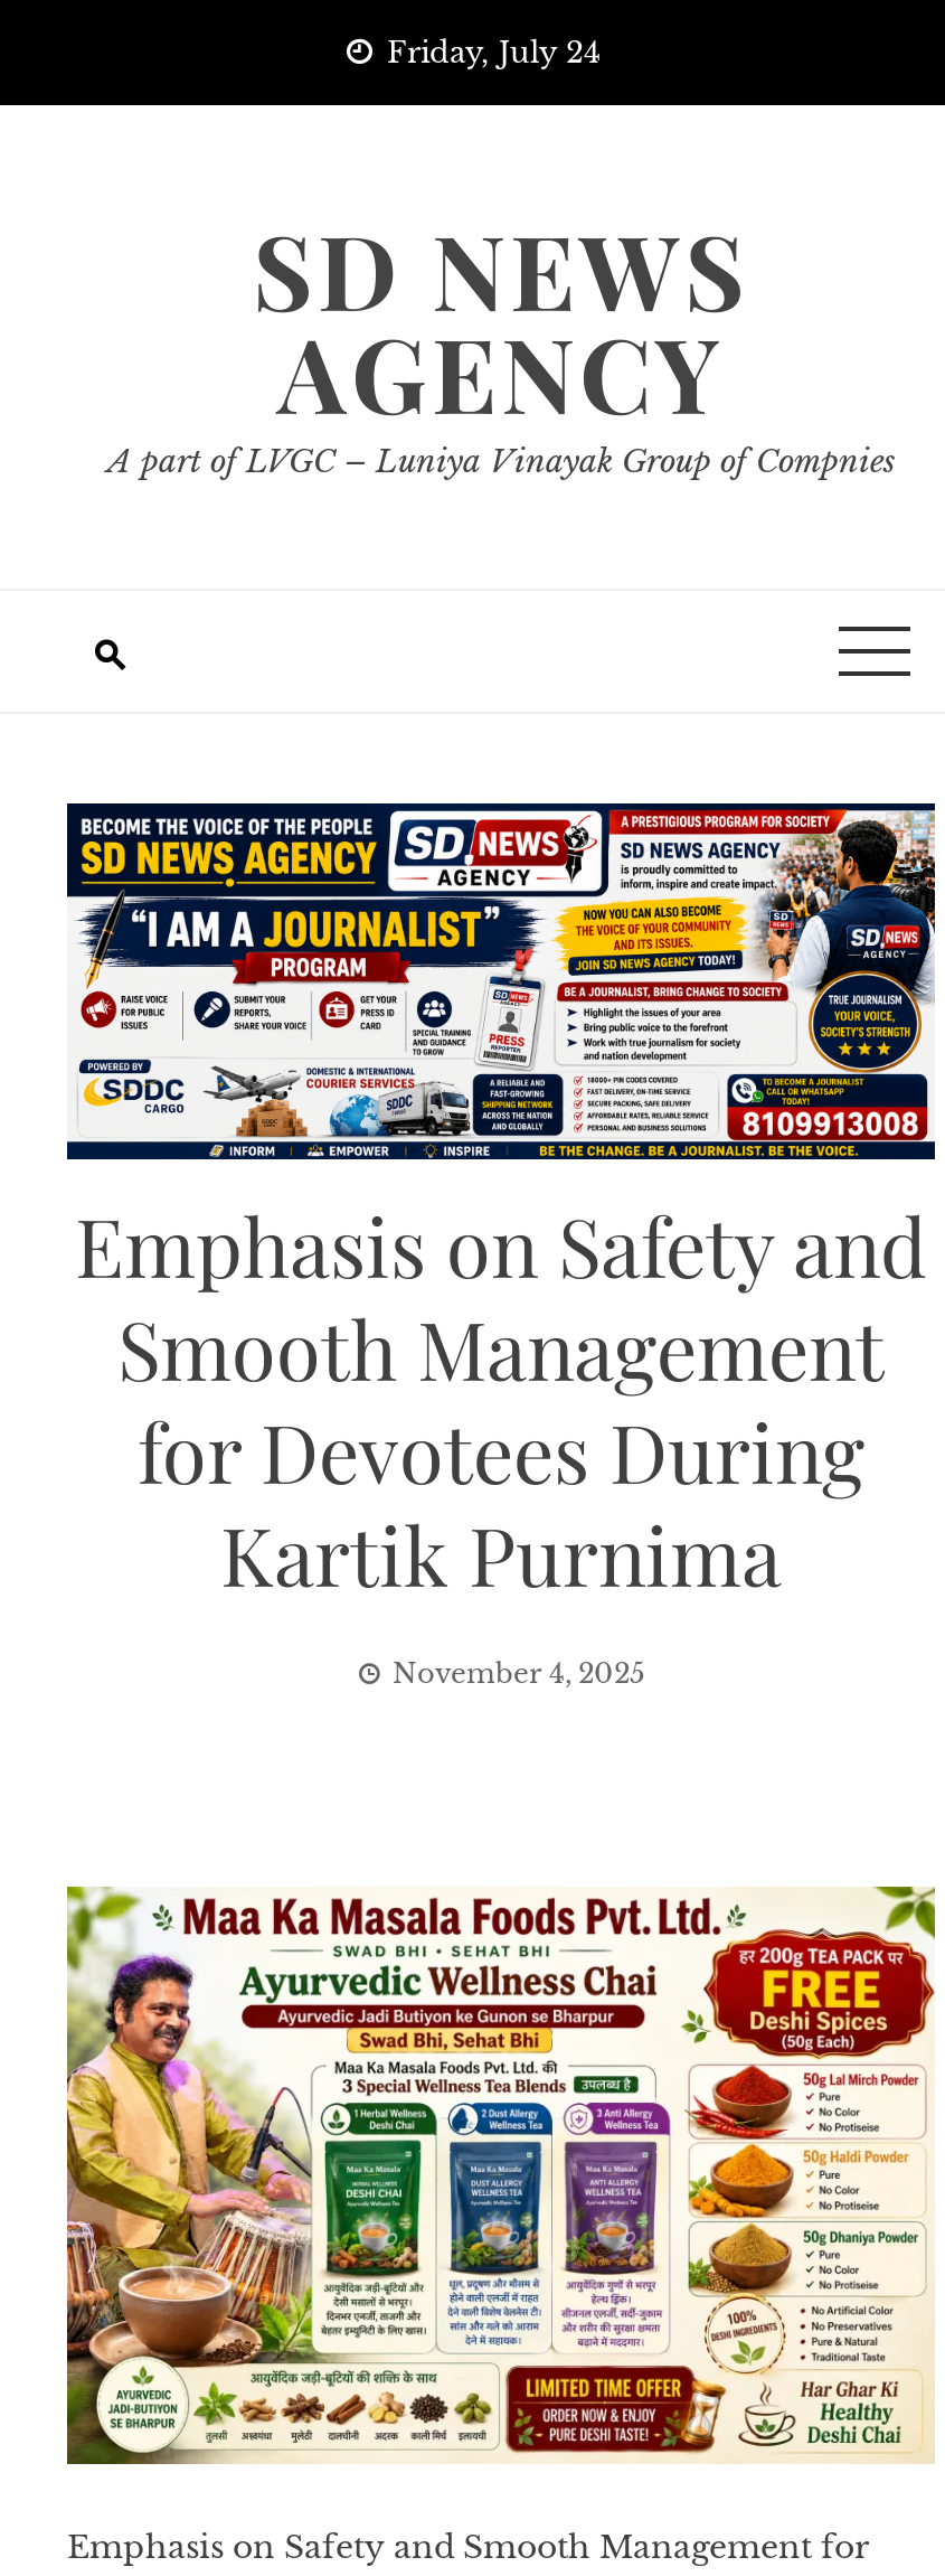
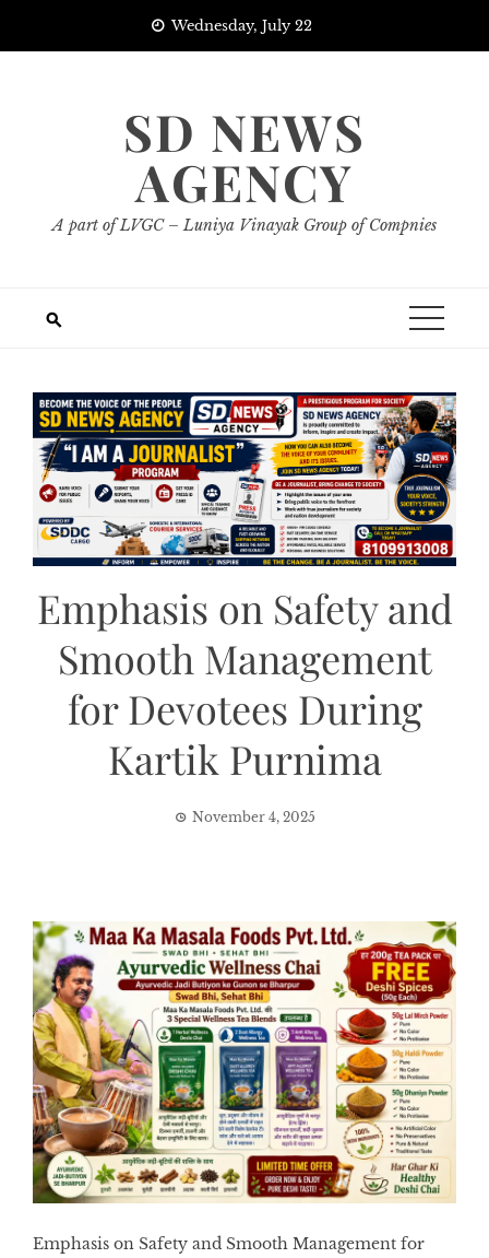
[387,34,602,72] Friday, July 24 -> [171,16,312,35] Wednesday, July 22

